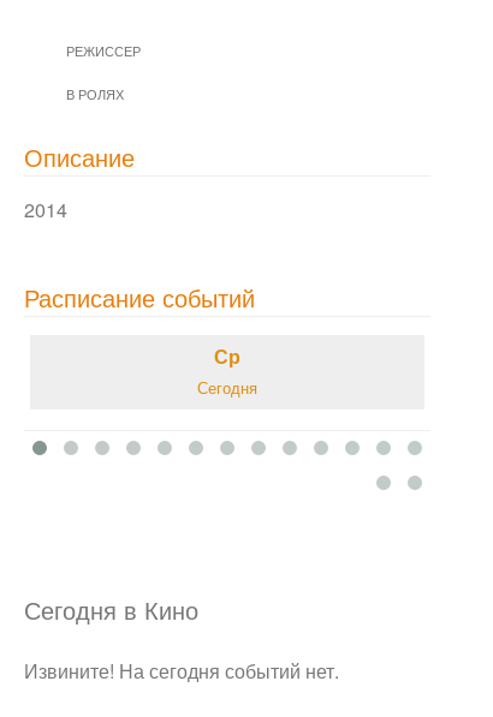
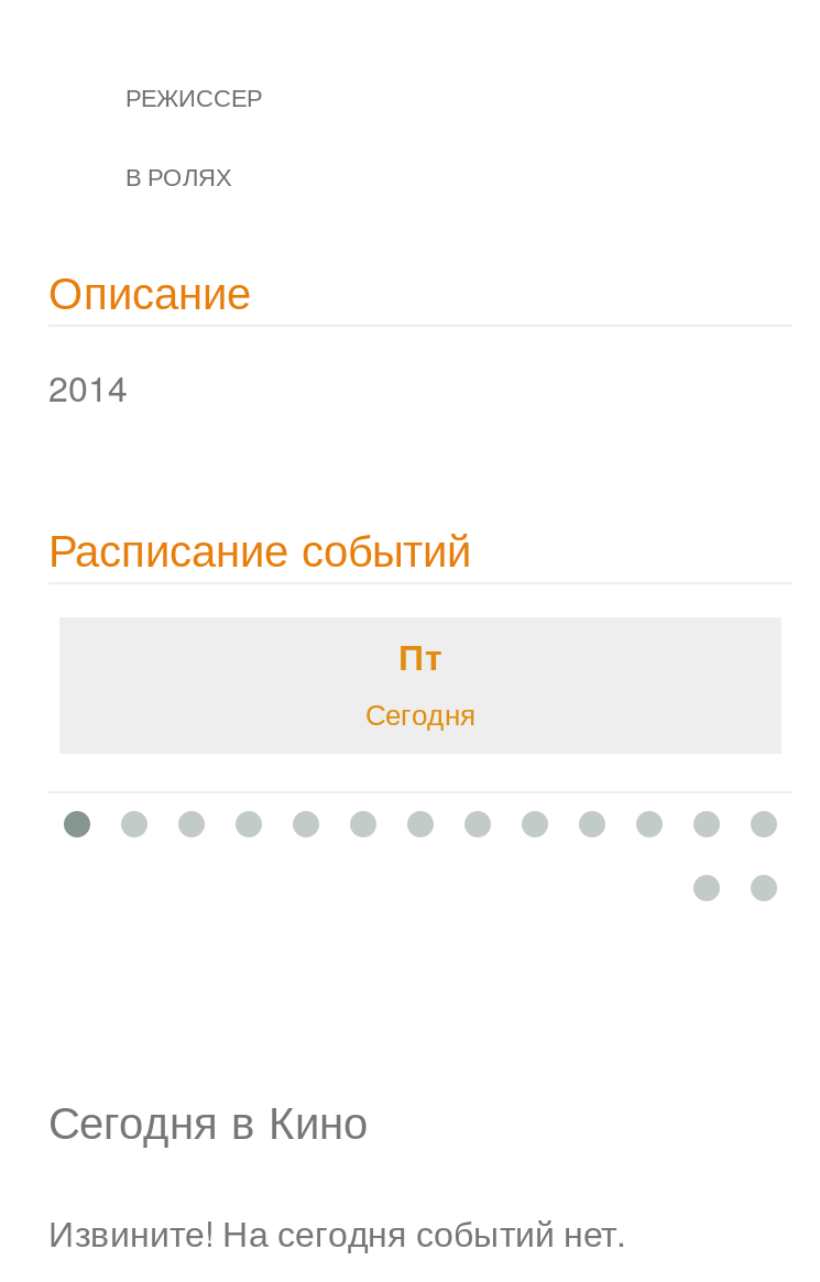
[214,343,240,370] Ср -> [398,631,442,682] Пт

